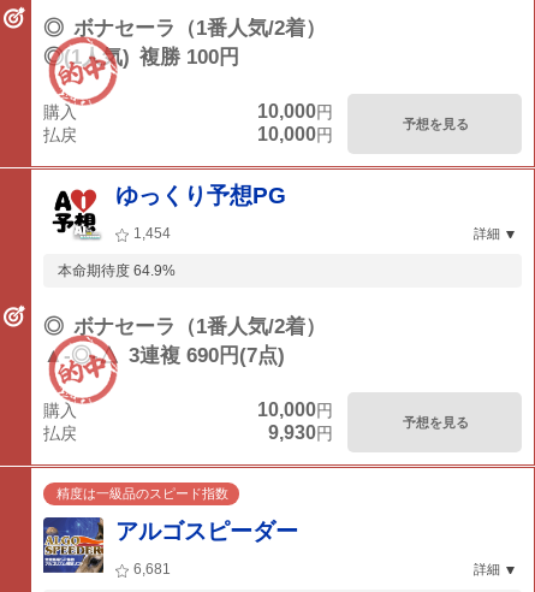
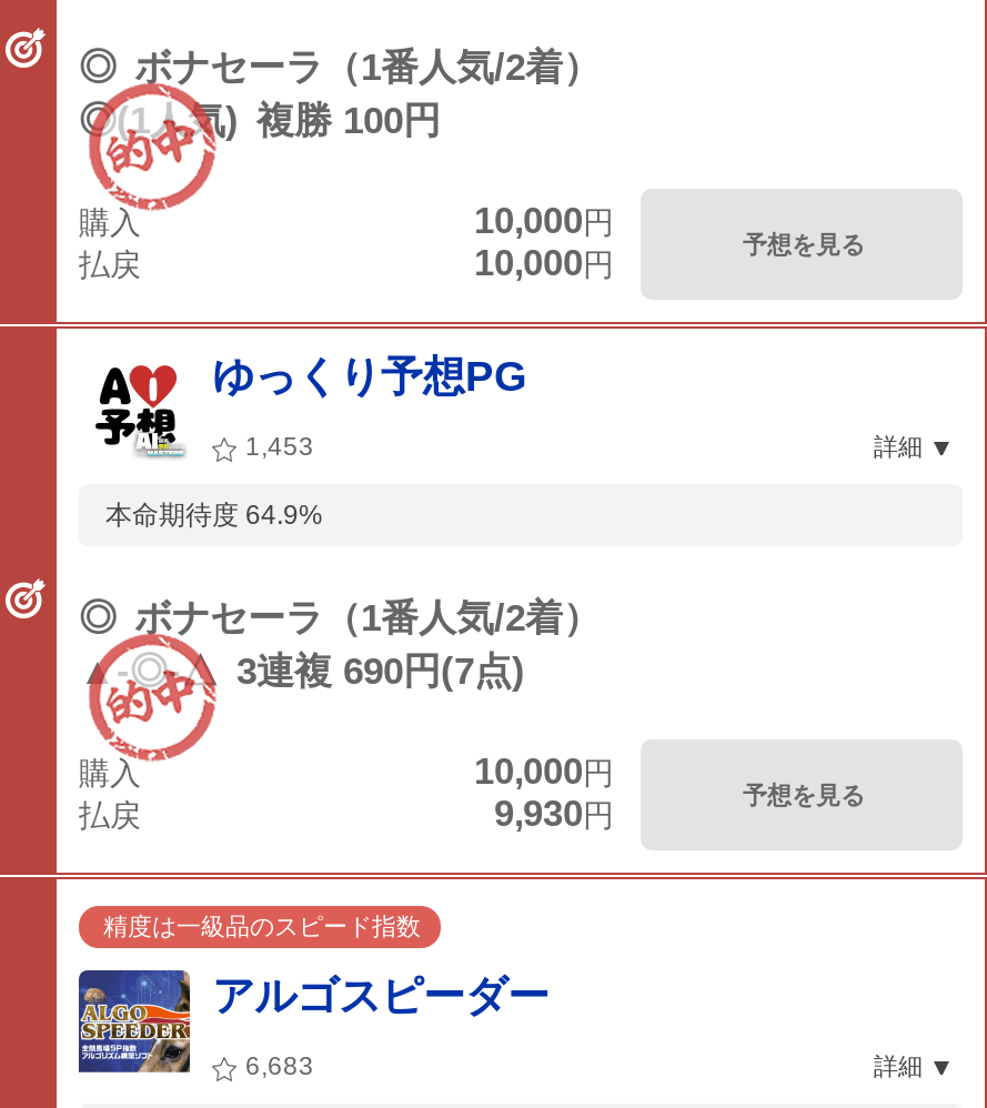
[133,226,171,241] 1,454 -> [245,433,314,460] 1,453
[133,562,171,576] 6,681 -> [245,1052,314,1079] 6,683

